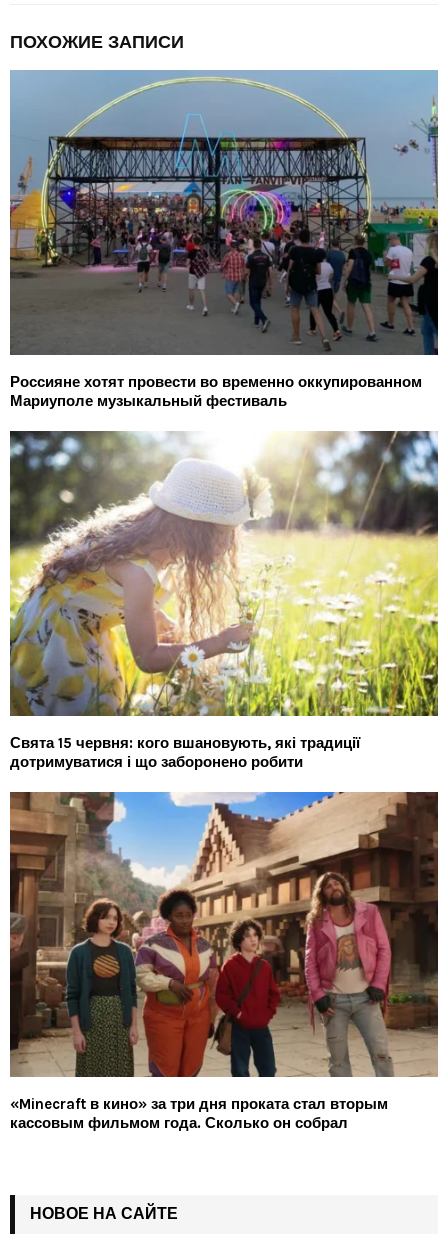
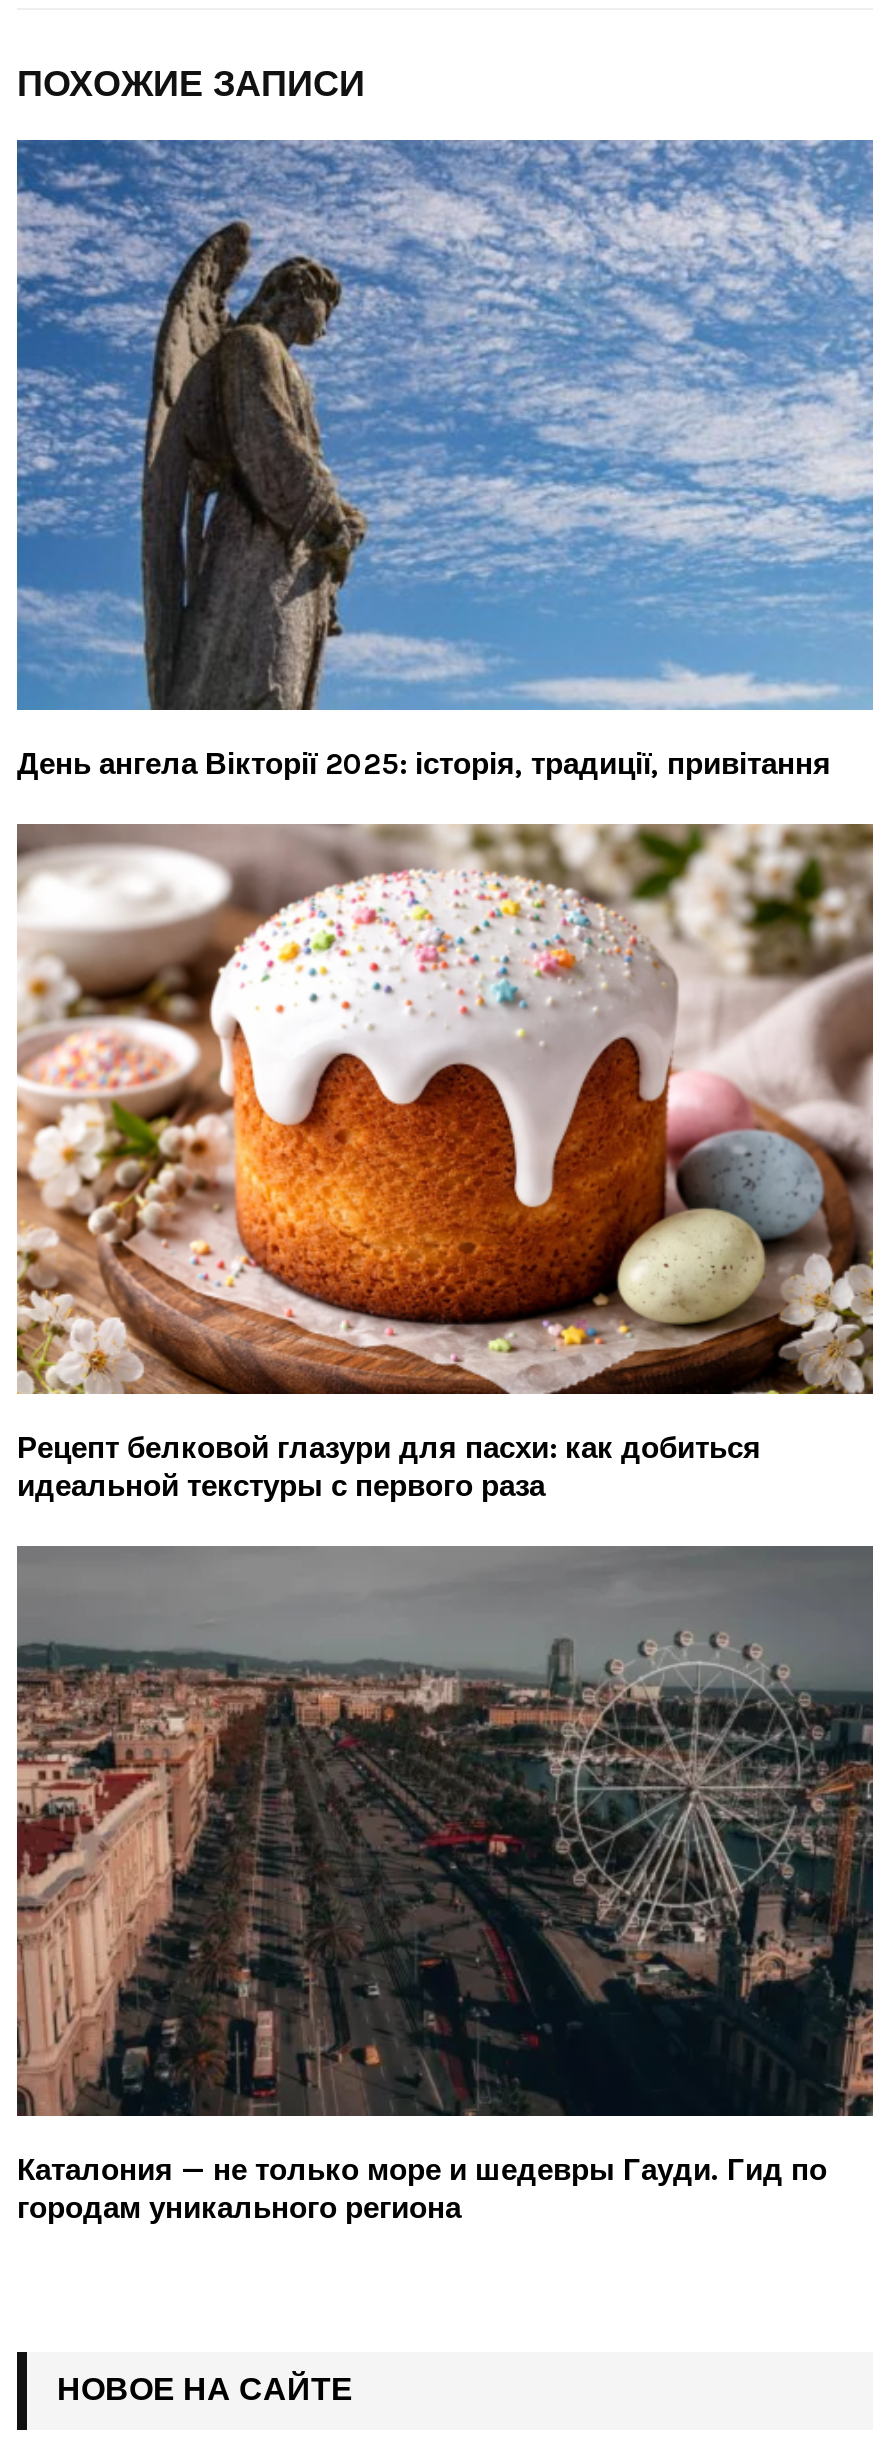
[9,70,439,410] [image] | Россияне хотят провести во временно оккупированном | Мариуполе музыкальный фестиваль -> [15,140,875,782] [image] | День ангела Вікторії 2025: історія, традиції, привітання
[9,430,439,771] [image] | Свята 15 червня: кого вшановують, які традиції | дотримуватися і що заборонено робити -> [17,822,875,1504] [image] | Рецепт белковой глазури для пасхи: как добиться | идеальной текстуры с первого раза
[9,791,438,1132] [image] | «Minecraft в кино» за три дня проката стал вторым | кассовым фильмом года. Сколько он собрал -> [15,1544,873,2227] [image] | Каталония — не только море и шедевры Гауди. Гид по | городам уникального региона

